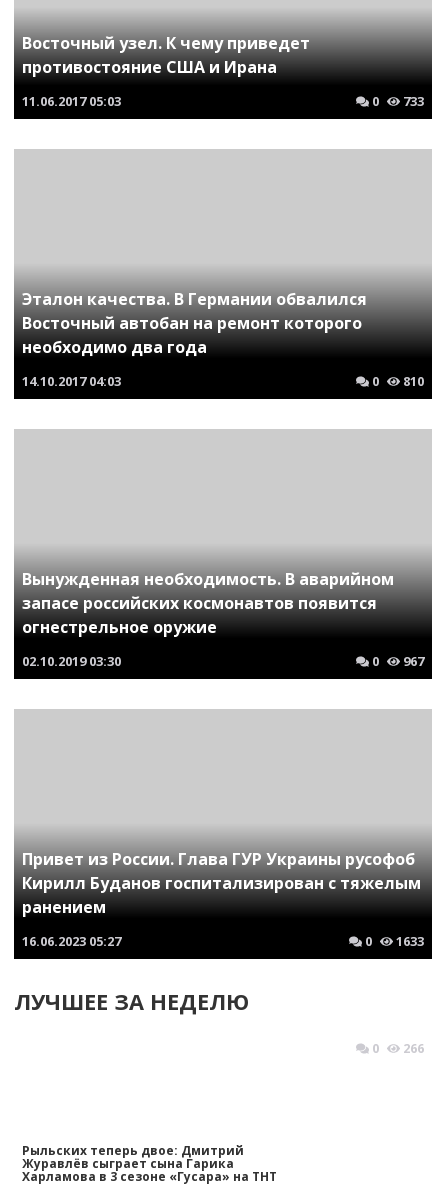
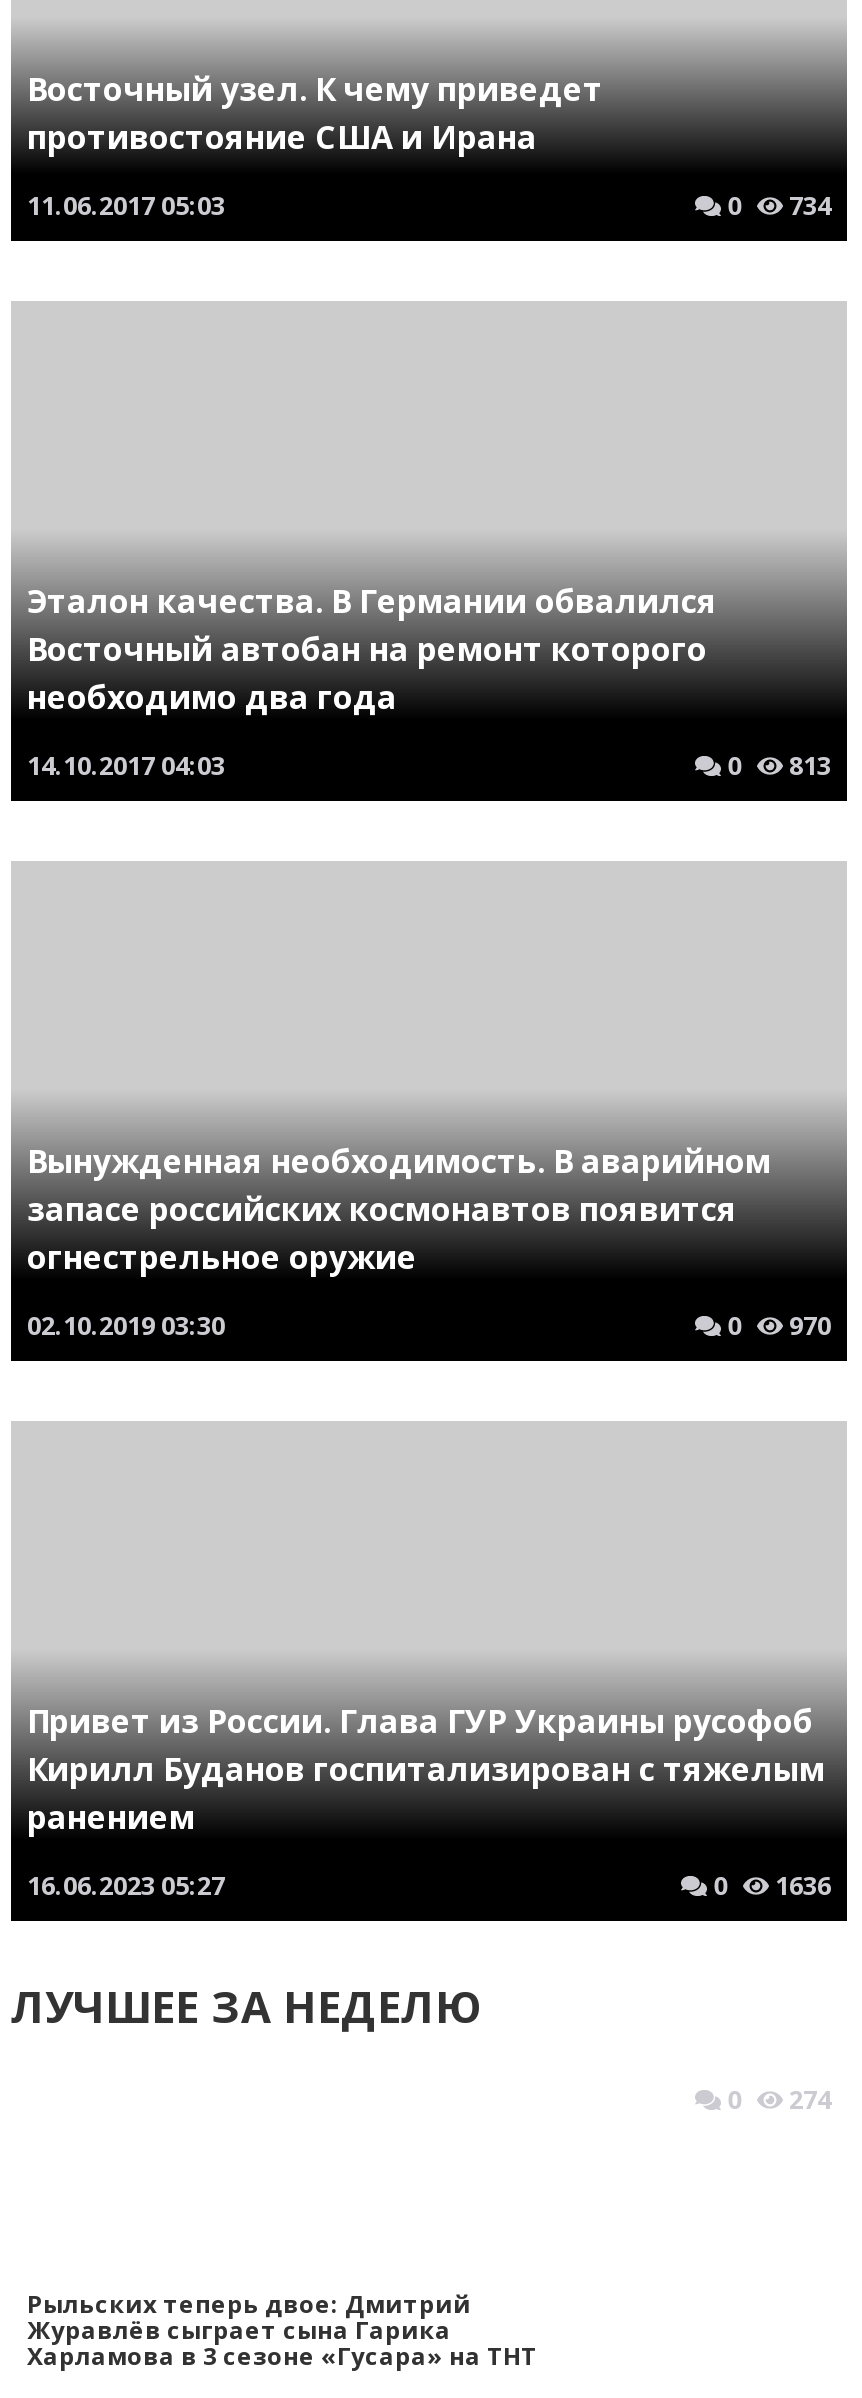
[369,92,424,110] 0 733 -> [721,187,831,223] 0 734
[369,372,424,390] 0 810 -> [721,747,831,783] 0 813
[369,652,424,670] 0 967 -> [721,1307,831,1343] 0 970
[362,932,424,950] 0 1633 -> [707,1867,831,1903] 0 1636
[369,1039,424,1057] 0 266 -> [721,2081,831,2117] 0 274

